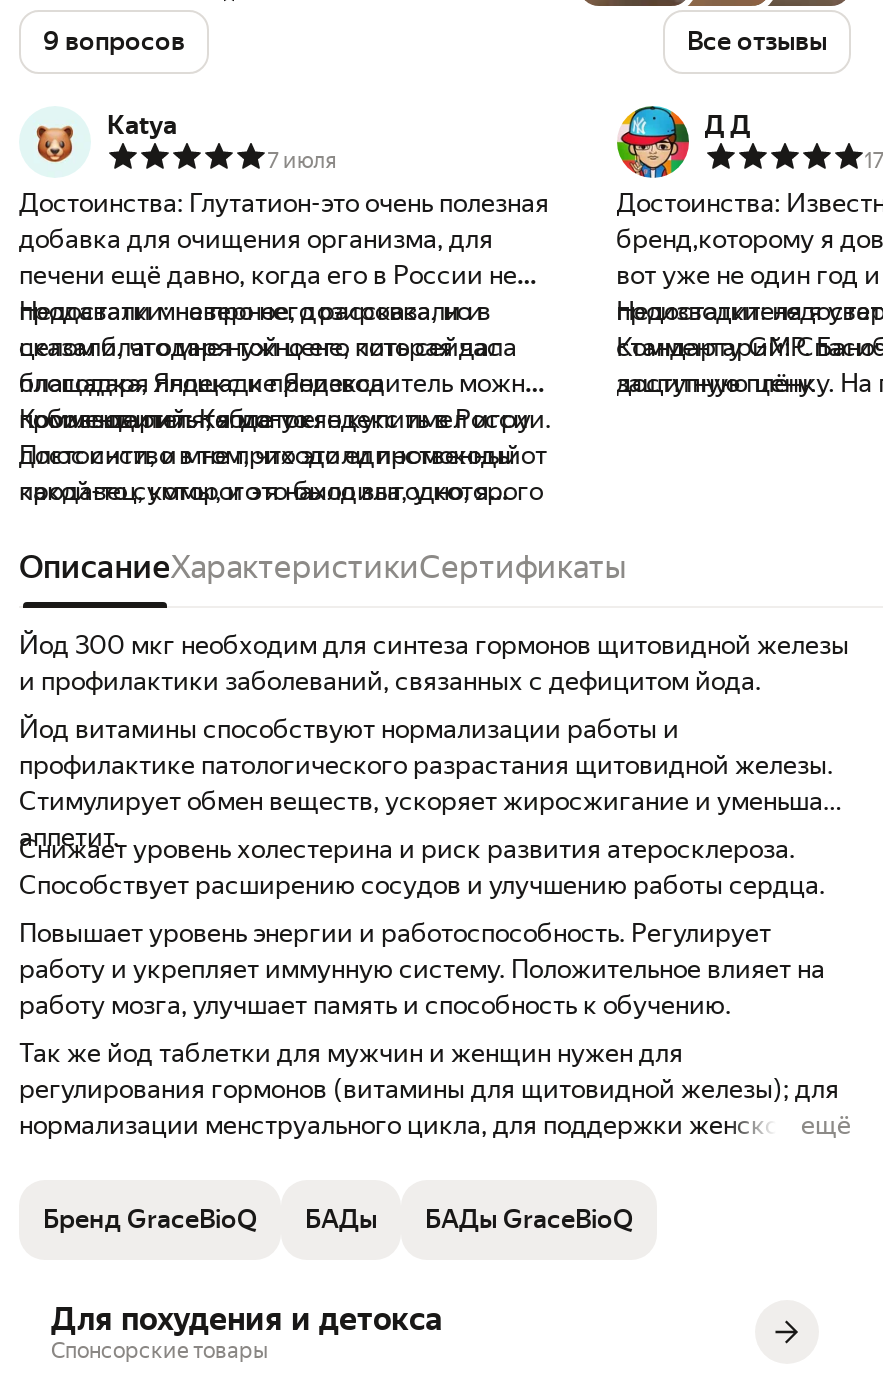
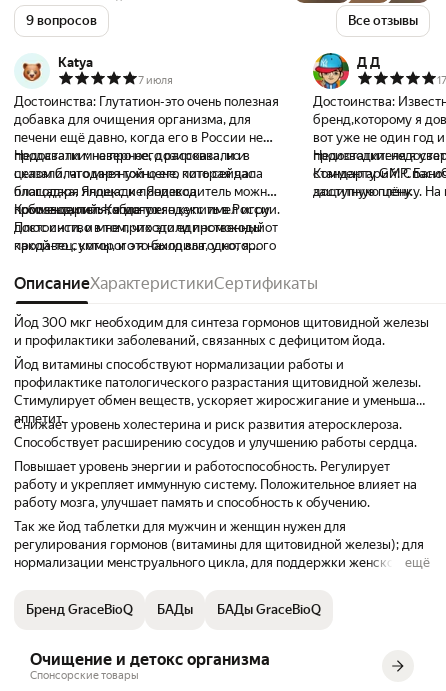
[51,1300,443,1338] Для похудения и детокса -> [30,650,270,669] Очищение и детокс организма

